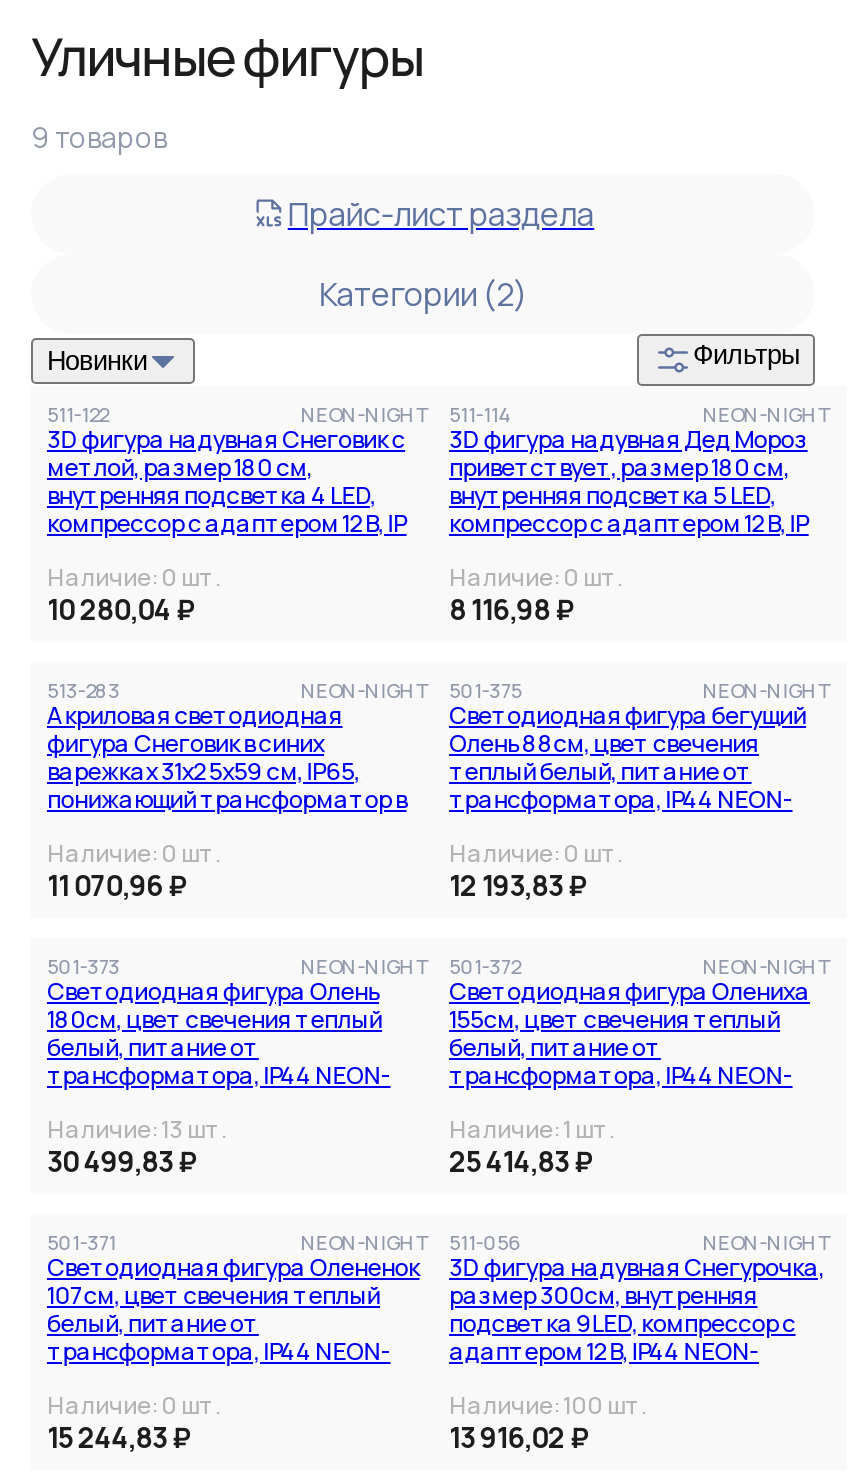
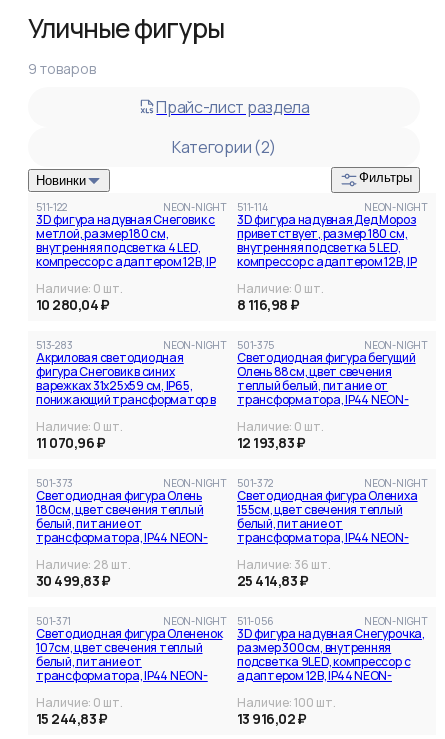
[47,1112,227,1146] Наличие: 13 шт. -> [36,556,131,573] Наличие: 28 шт.
[449,1112,615,1146] Наличие: 1 шт. -> [237,556,331,573] Наличие: 36 шт.

